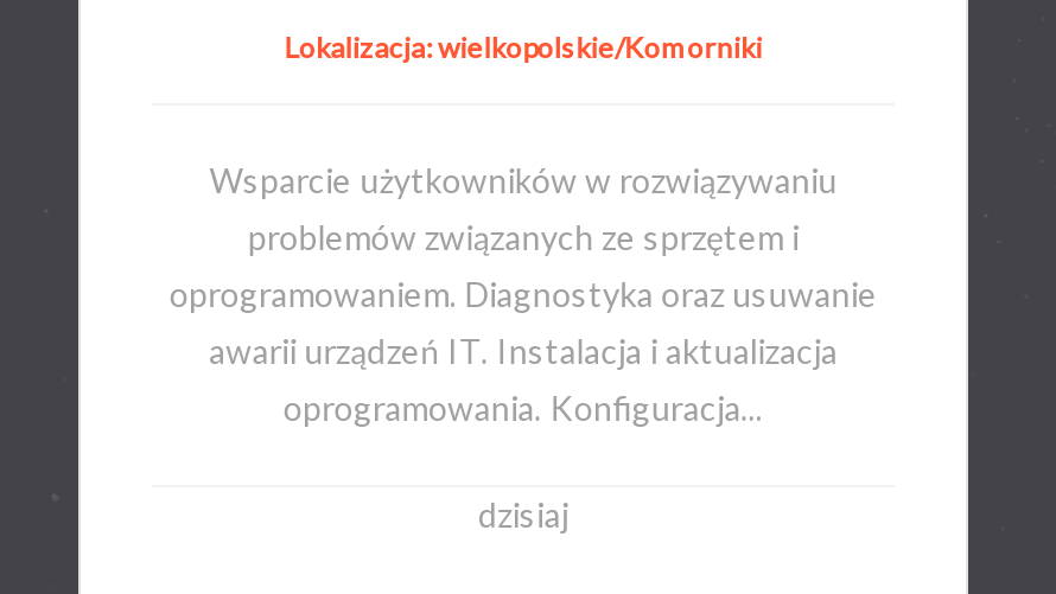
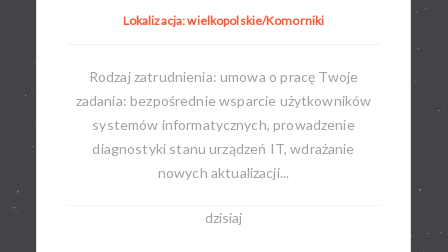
[169,161,877,429] Wsparcie użytkowników w rozwiązywaniu | problemów związanych ze sprzętem i | oprogramowaniem. Diagnostyka oraz usuwanie | awarii urządzeń IT. Instalacja i aktualizacja | oprogramowania. Konfiguracja... -> [76,68,371,181] Rodzaj zatrudnienia: umowa o pracę Twoje | zadania: bezpośrednie wsparcie użytkowników | systemów informatycznych, prowadzenie | diagnostyki stanu urządzeń IT, wdrażanie | nowych aktualizacji...

